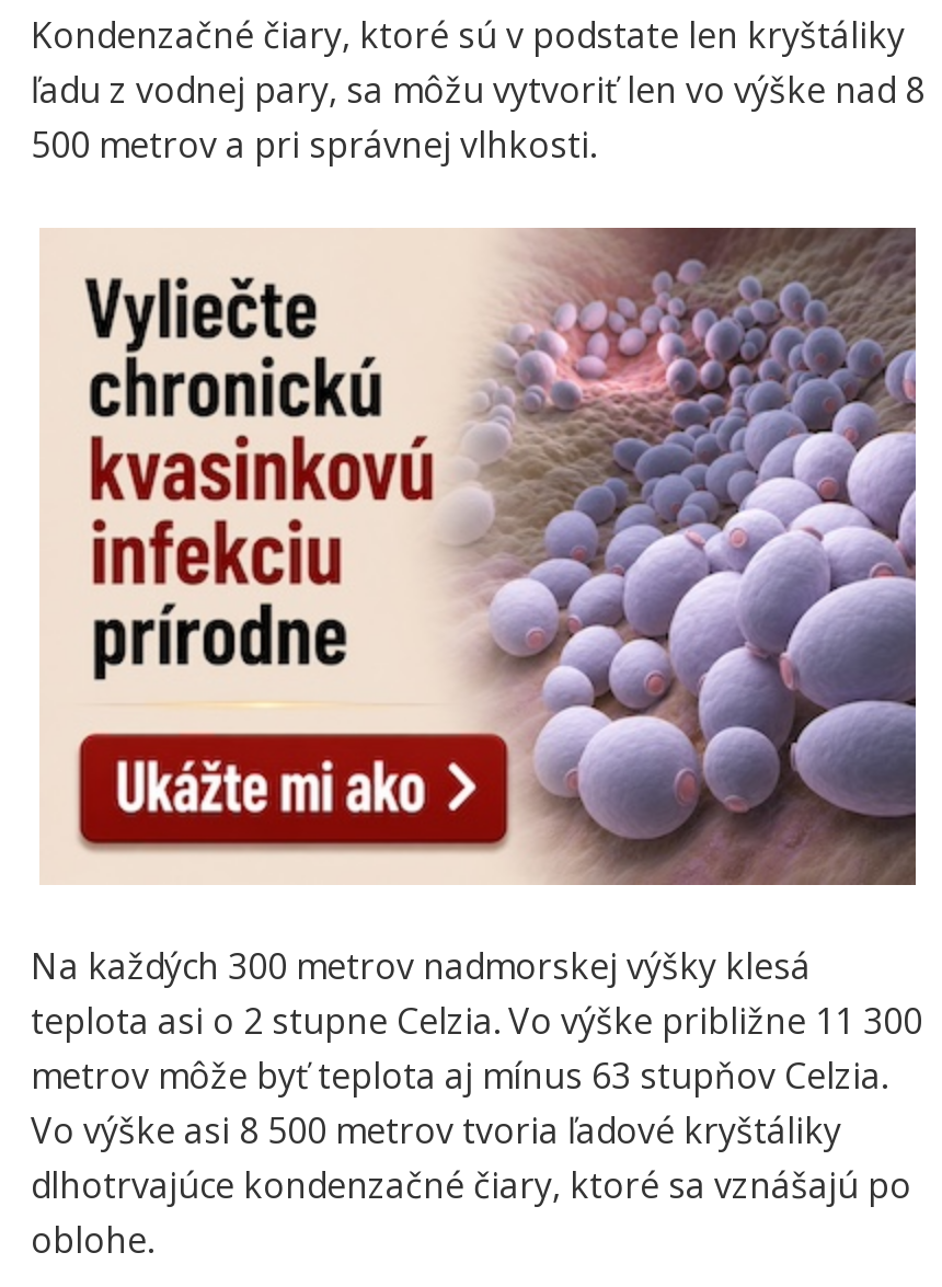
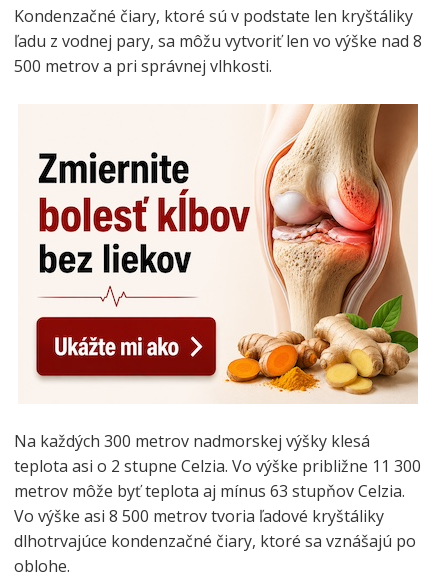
[44,226,918,887] [image] -> [33,104,419,404] [image]

